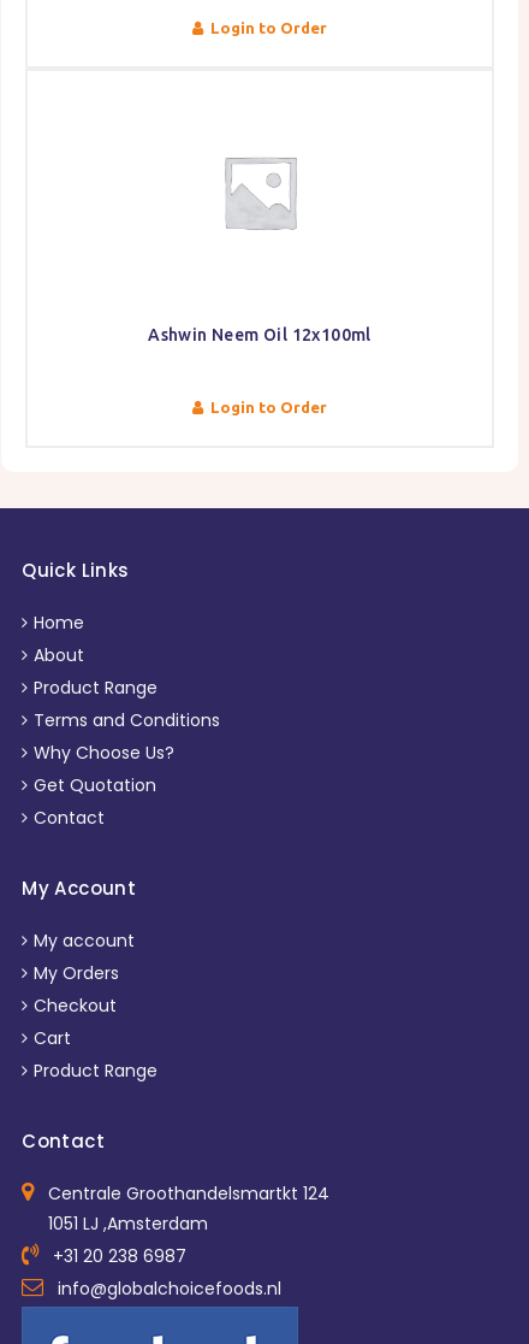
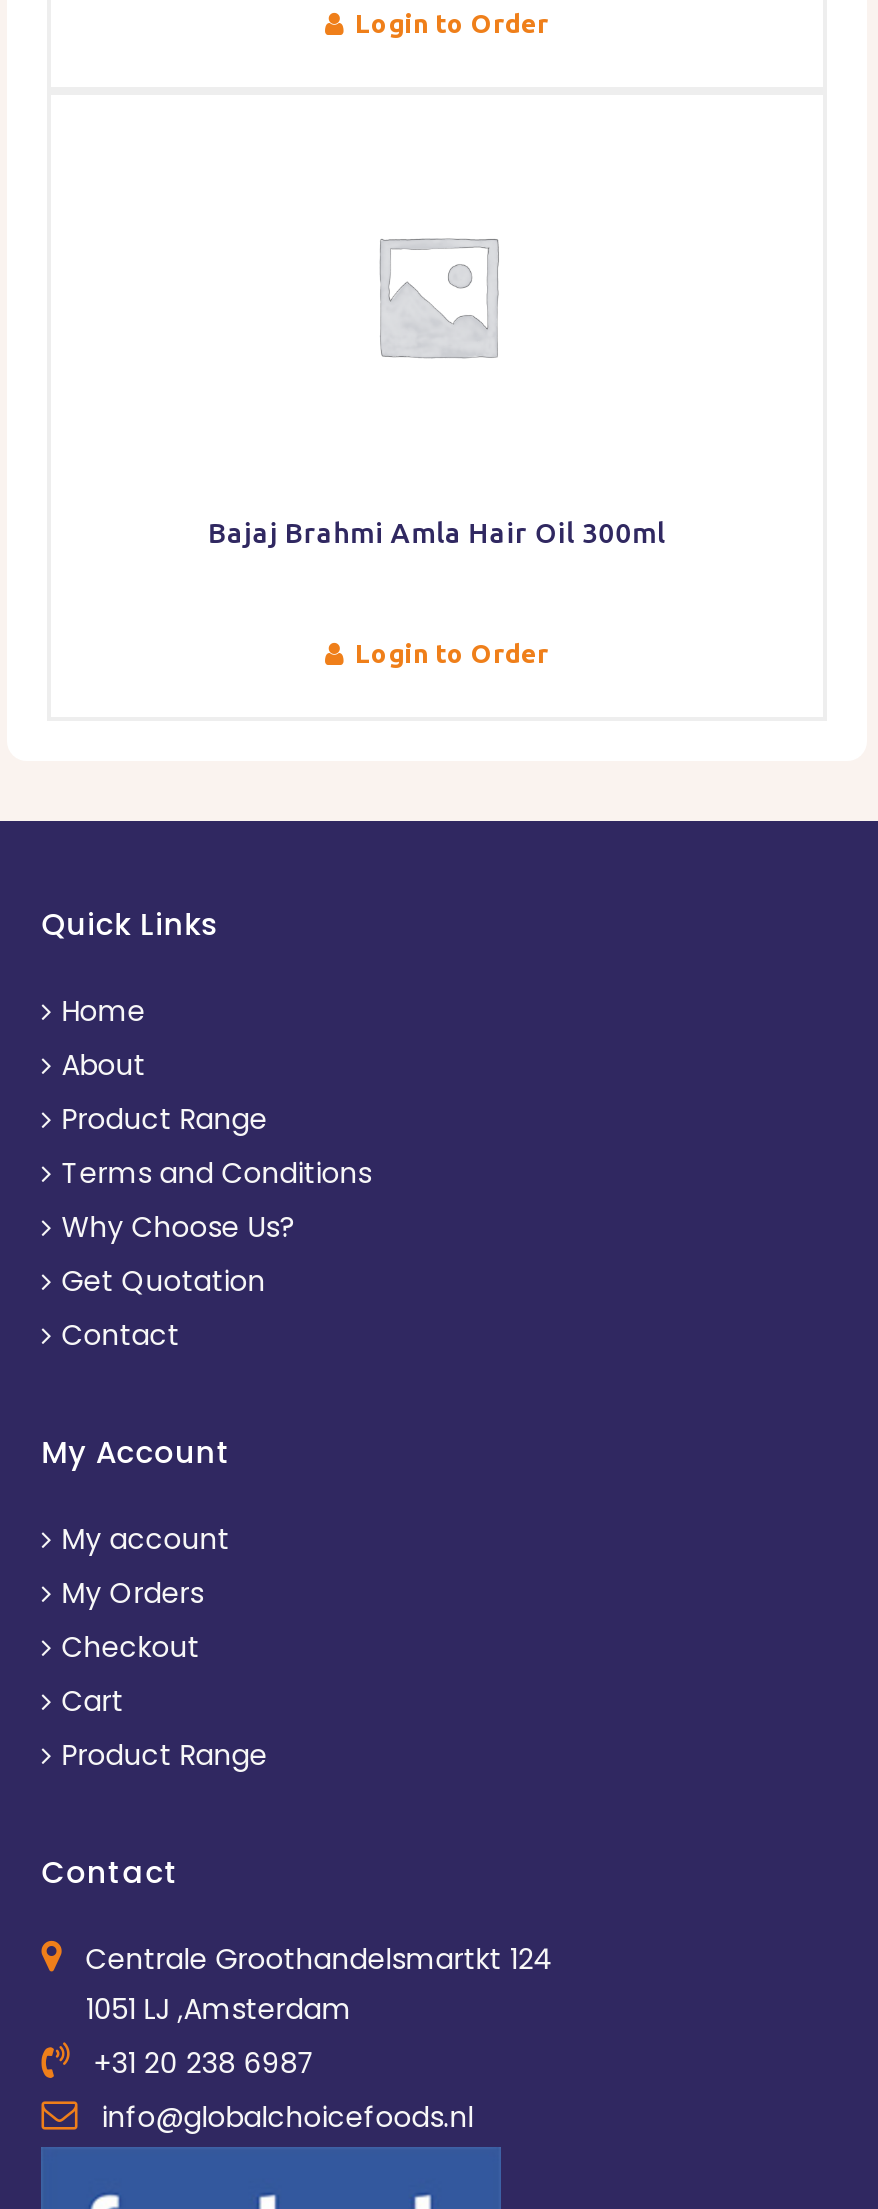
[148,325,371,344] Ashwin Neem Oil 12x100ml -> [208,517,666,549] Bajaj Brahmi Amla Hair Oil 300ml

